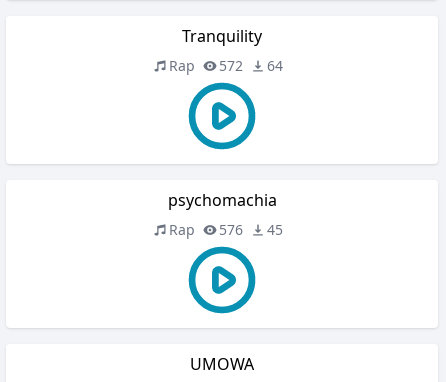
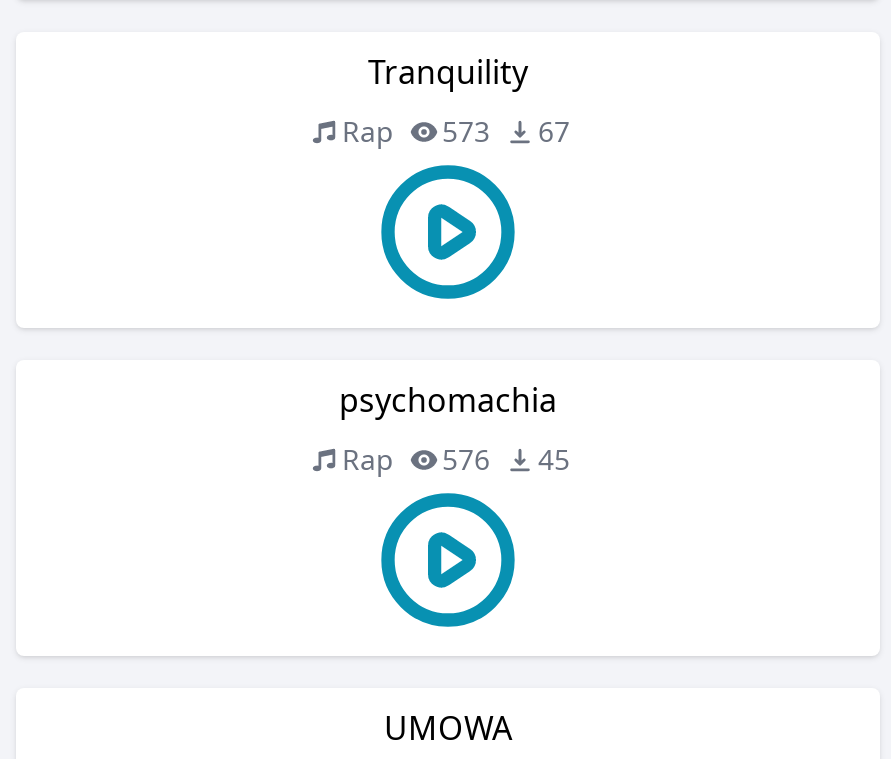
[219,56,243,75] 572 -> [442,112,490,150] 573
[267,56,283,75] 64 -> [538,112,570,150] 67

